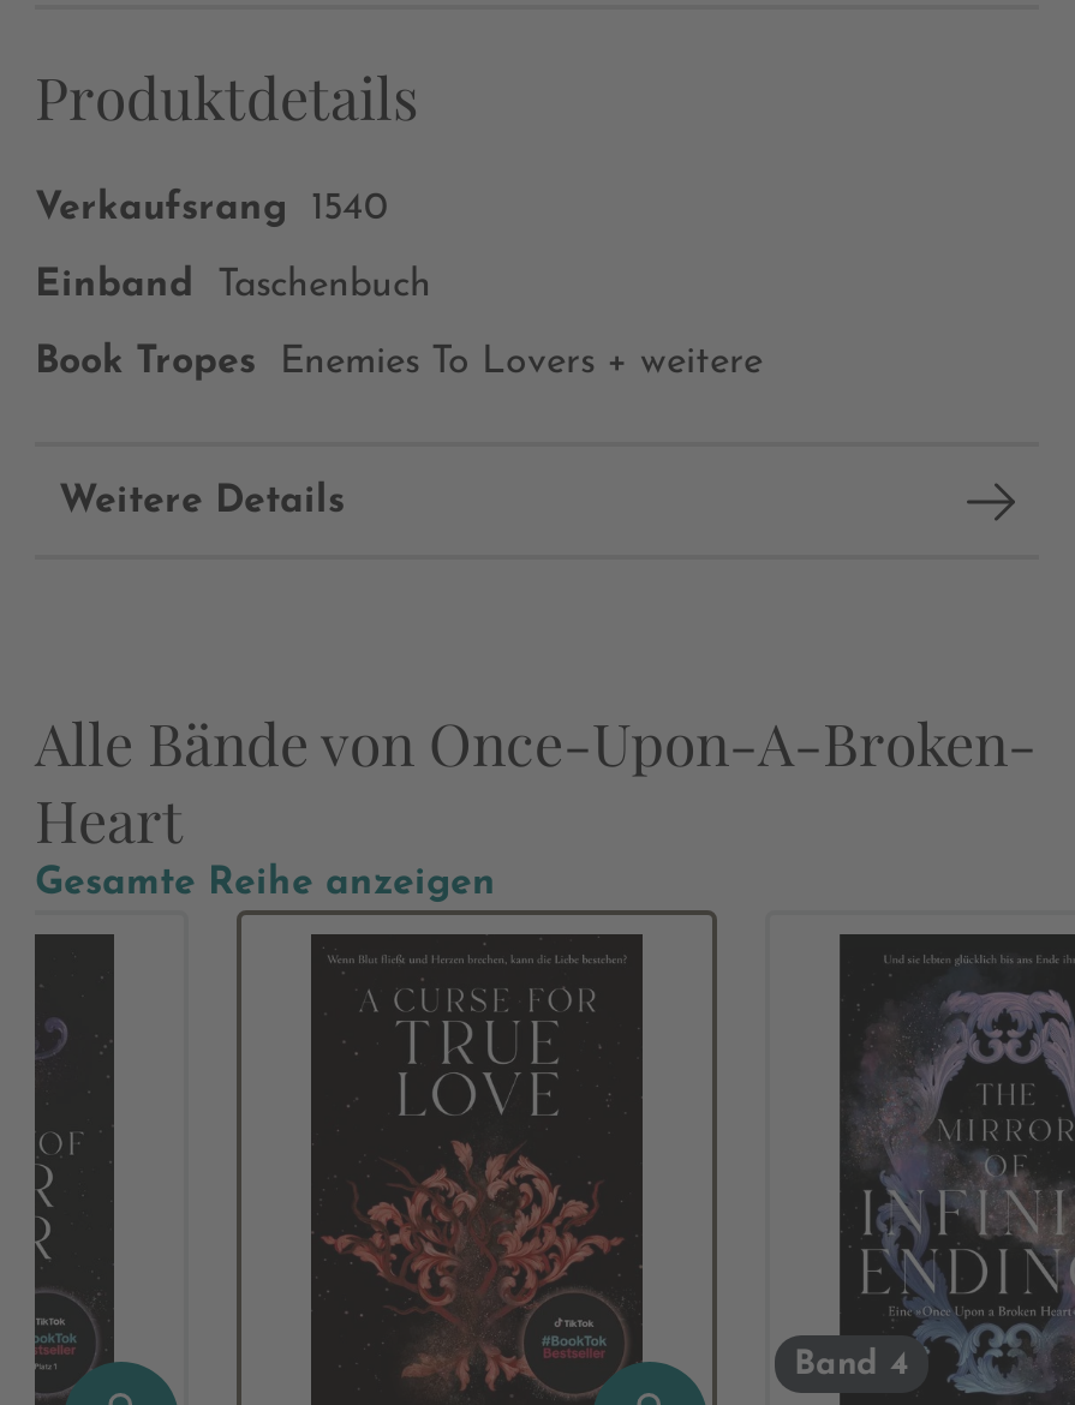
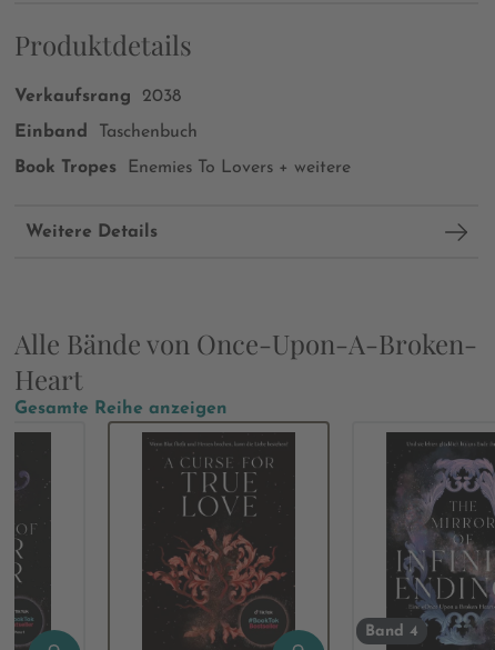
[35,190,388,228] Verkaufsrang 1540 -> [14,88,181,106] Verkaufsrang 2038

